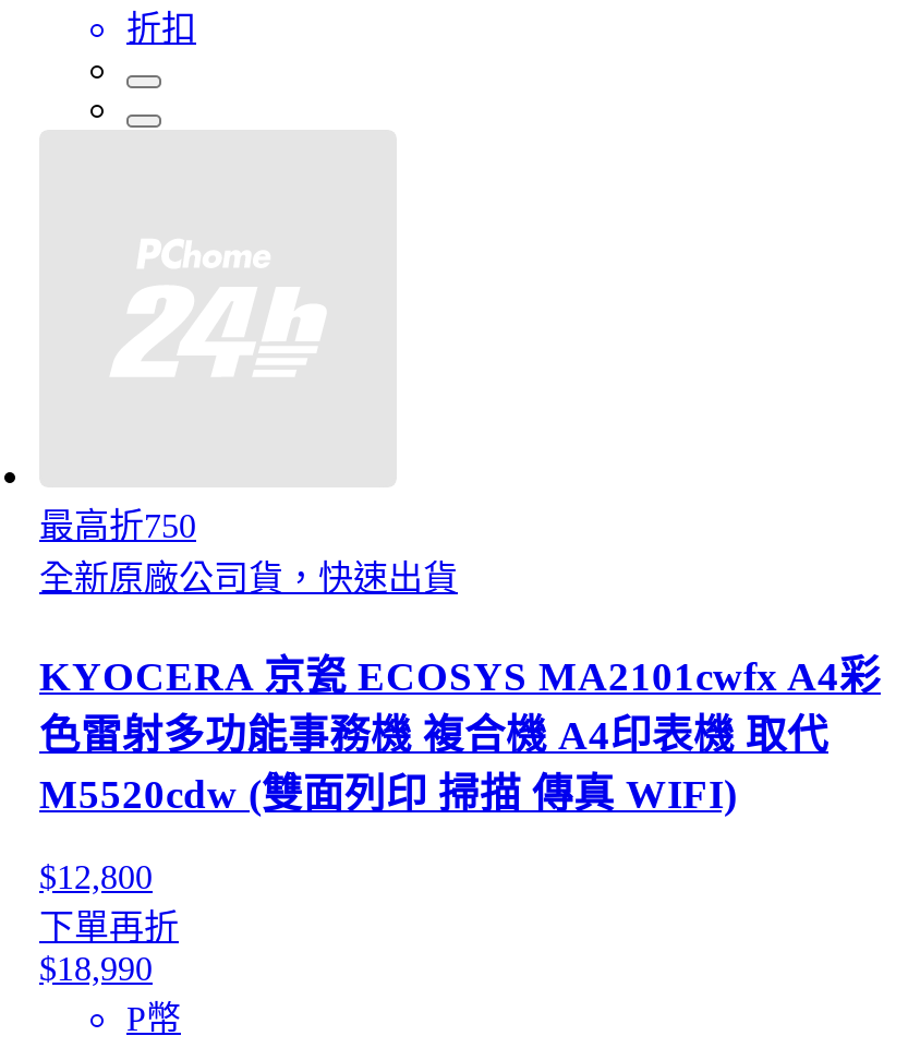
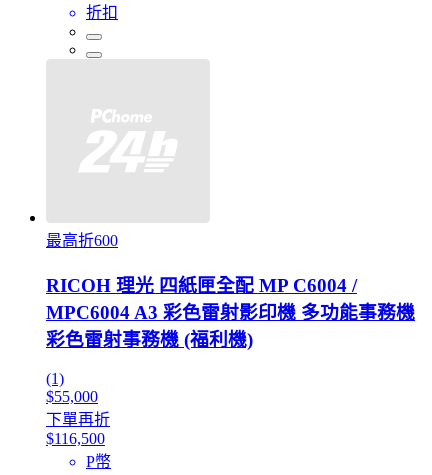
[39,507,458,596] 最高折750 | 全新原廠公司貨，快速出貨 -> [46,232,118,249] 最高折600
[39,653,881,816] KYOCERA 京瓷 ECOSYS MA2101cwfx A4彩 | 色雷射多功能事務機 複合機 A4印表機 取代 | M5520cdw (雙面列印 掃描 傳真 WIFI) -> [46,275,415,350] RICOH 理光 四紙匣全配 MP C6004 / | MPC6004 A3 彩色雷射影印機 多功能事務機 | 彩色雷射事務機 (福利機)
[39,859,153,896] $12,800 -> [46,370,98,405] (1) | $55,000
[39,951,153,988] $18,990 -> [46,430,105,447] $116,500

